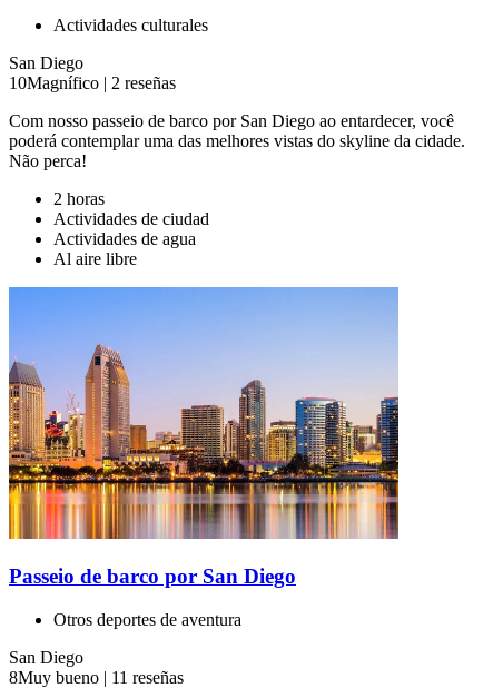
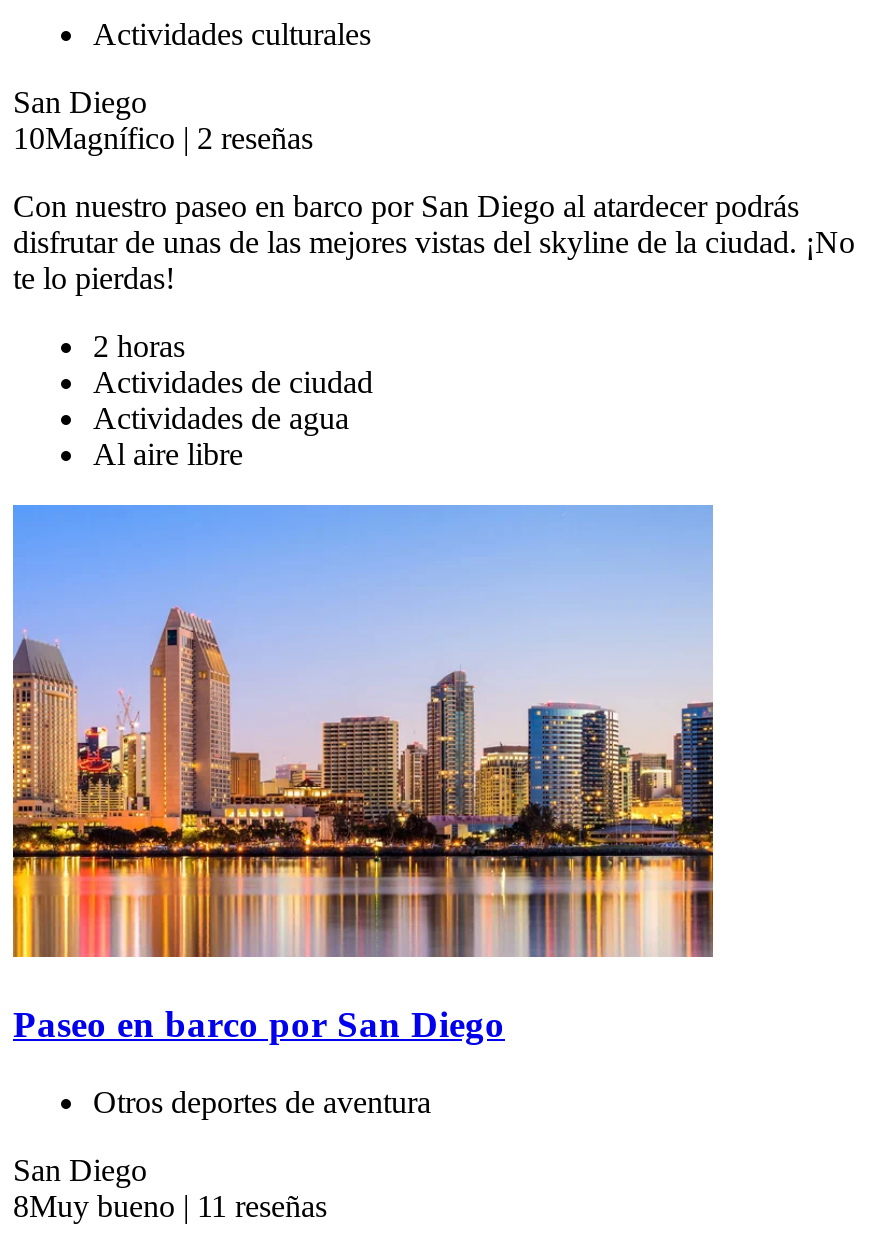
[9,112,465,171] Com nosso passeio de barco por San Diego ao entardecer, você | poderá contemplar uma das melhores vistas do skyline da cidade. | Não perca! -> [13,190,855,296] Con nuestro paseo en barco por San Diego al atardecer podrás | disfrutar de unas de las mejores vistas del skyline de la ciudad. ¡No | te lo pierdas!
[9,564,296,588] Passeio de barco por San Diego -> [13,1003,505,1045] Paseo en barco por San Diego

